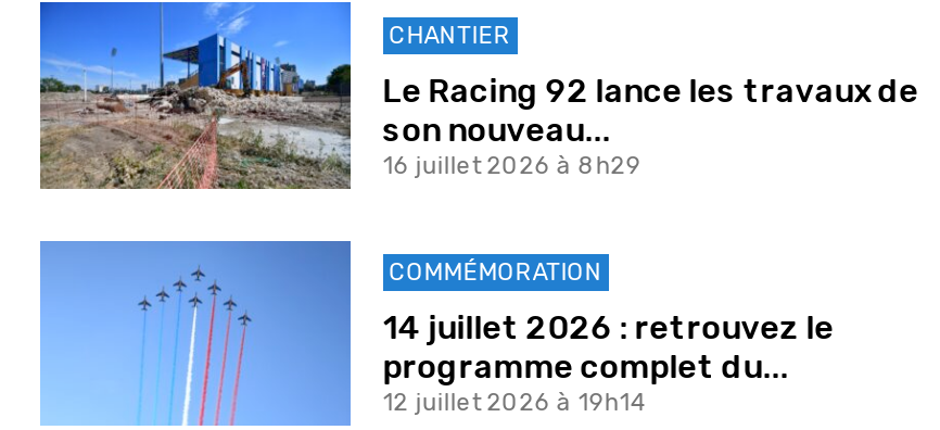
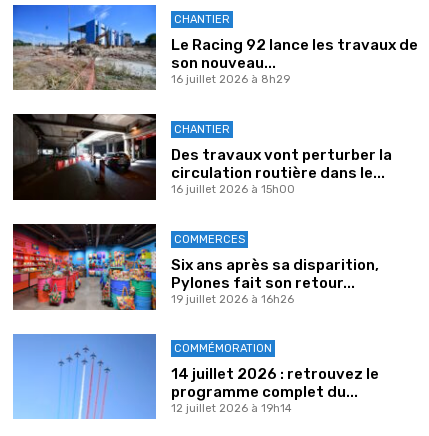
none -> [12,113,392,201] [image] | CHANTIER | Des travaux vont perturber la | circulation routière dans le... | 16 juillet 2026 à 15h00
none -> [12,223,379,311] [image] | COMMERCES | Six ans après sa disparition, | Pylones fait son retour... | 19 juillet 2026 à 16h26

